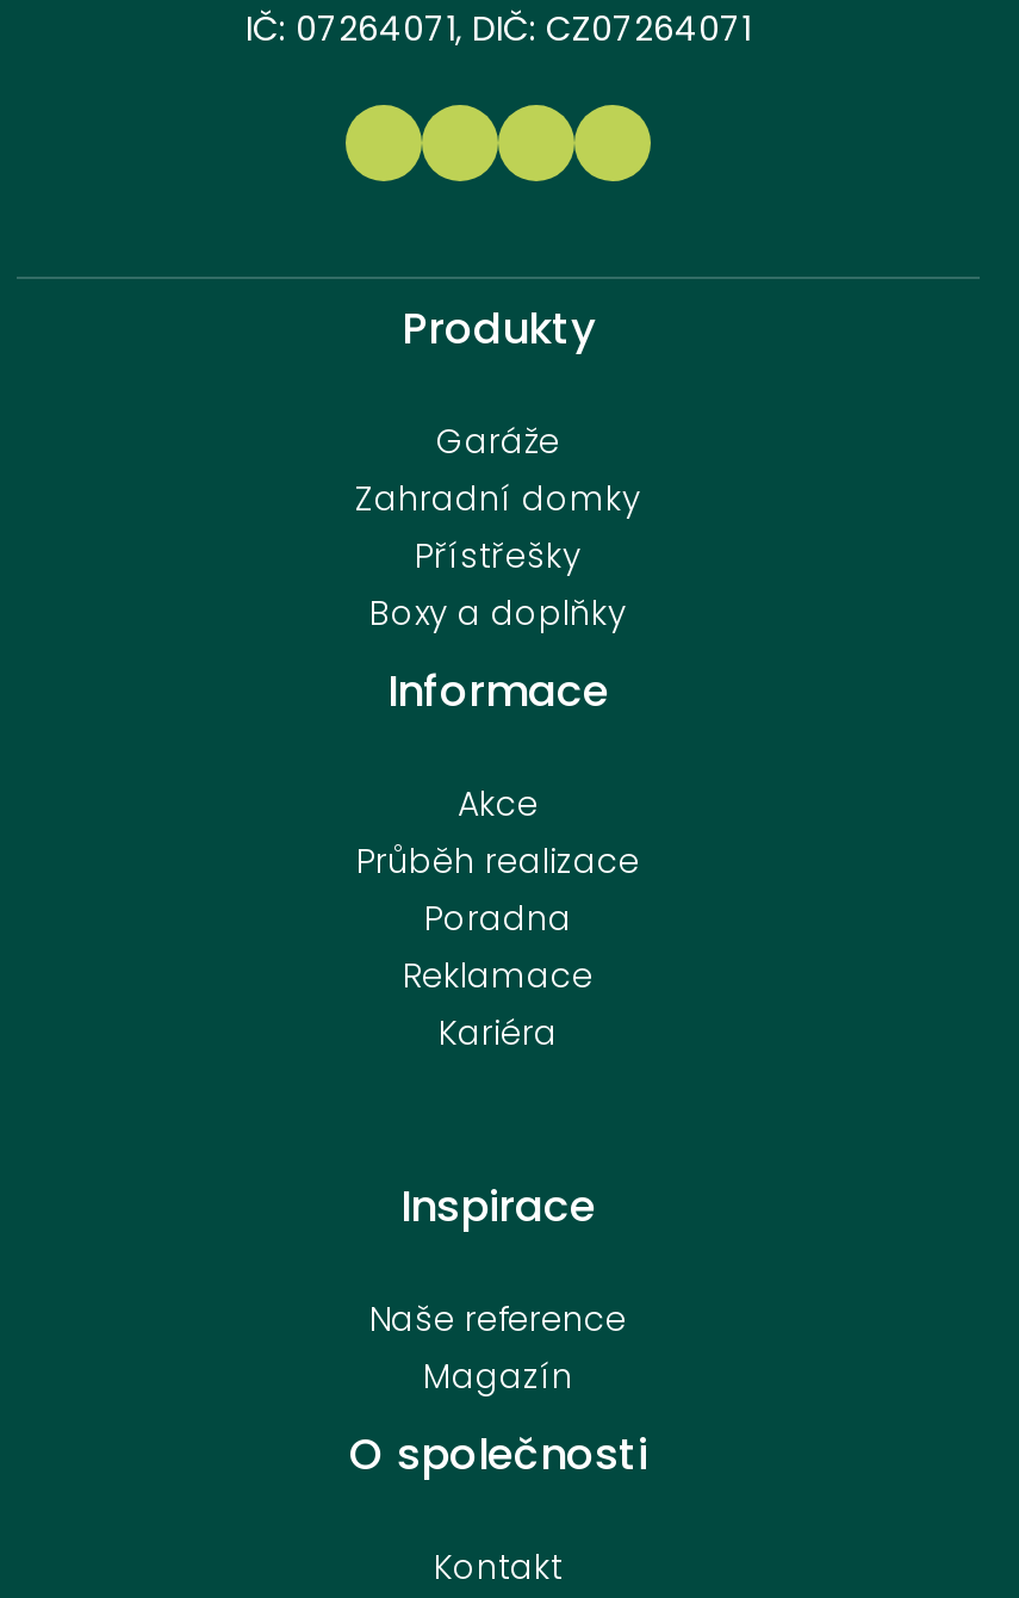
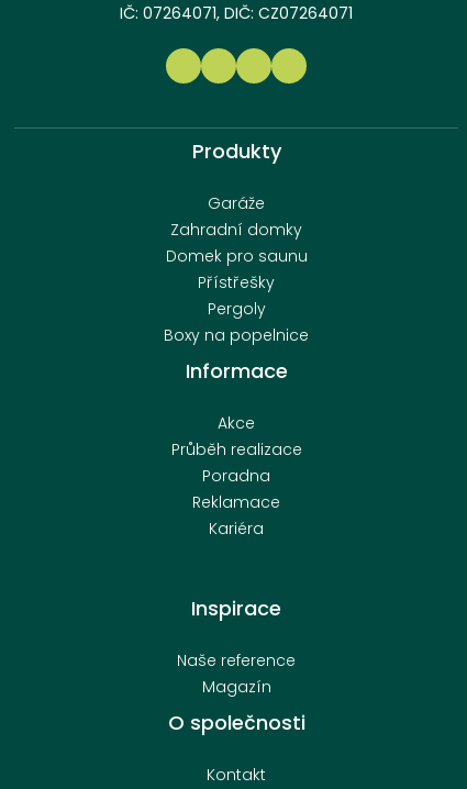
none -> [165,245,307,267] Domek pro saunu
[369,590,627,638] Boxy a doplňky -> [164,298,309,346] Pergoly | Boxy na popelnice

